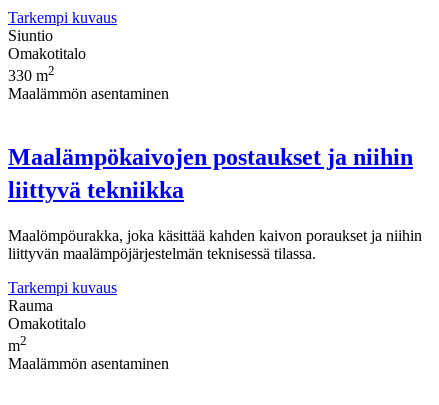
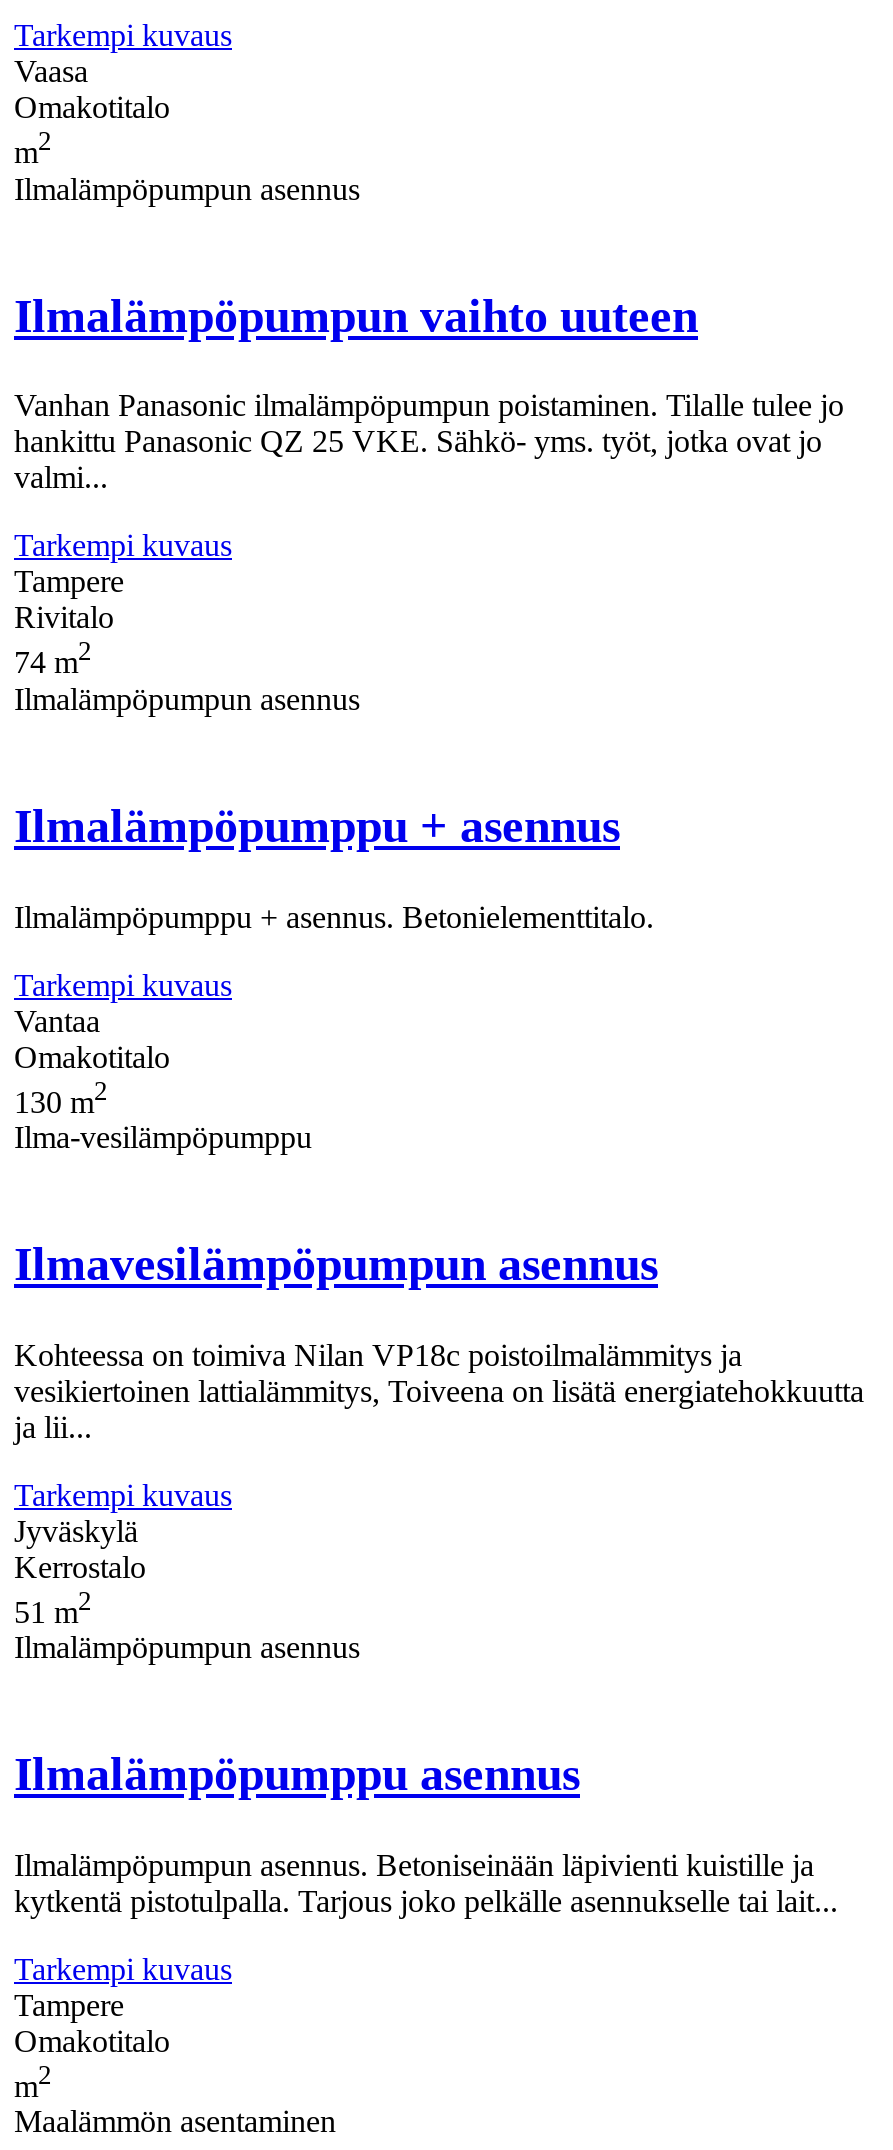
[8,27,53,44] Siuntio -> [14,55,88,89] Vaasa
[8,63,169,102] 330 m2 | Maalämmön asentaminen -> [14,127,360,206] m2 | Ilmalämpöpumpun asennus
[8,144,413,203] Maalämpökaivojen postaukset ja niihin | liittyvä tekniikka -> [14,289,698,341] Ilmalämpöpumpun vaihto uuteen
[8,227,422,262] Maalömpöurakka, joka käsittää kahden kaivon poraukset ja niihin | liittyvän maalämpöjärjestelmän teknisessä tilassa. -> [14,389,844,495] Vanhan Panasonic ilmalämpöpumpun poistaminen. Tilalle tulee jo | hankittu Panasonic QZ 25 VKE. Sähkö- yms. työt, jotka ovat jo | valmi...
[8,297,53,314] Rauma -> [14,565,864,2022] Tampere | Rivitalo | 74 m2 | Ilmalämpöpumpun asennus | Ilmalämpöpumppu + asennus | Ilmalämpöpumppu + asennus. Betonielementtitalo. | Tarkempi kuvaus | Vantaa | Omakotitalo | 130 m2 | Ilma-vesilämpöpumppu | Ilmavesilämpöpumpun asennus | Kohteessa on toimiva Nilan VP18c poistoilmalämmitys ja | vesikiertoinen lattialämmitys, Toiveena on lisätä energiatehokkuutta | ja lii... | Tarkempi kuvaus | Jyväskylä | Kerrostalo | 51 m2 | Ilmalämpöpumpun asennus | Ilmalämpöpumppu asennus | Ilmalämpöpumpun asennus. Betoniseinään läpivienti kuistille ja | kytkentä pistotulpalla. Tarjous joko pelkälle asennukselle tai lait... | Tarkempi kuvaus | Tampere

